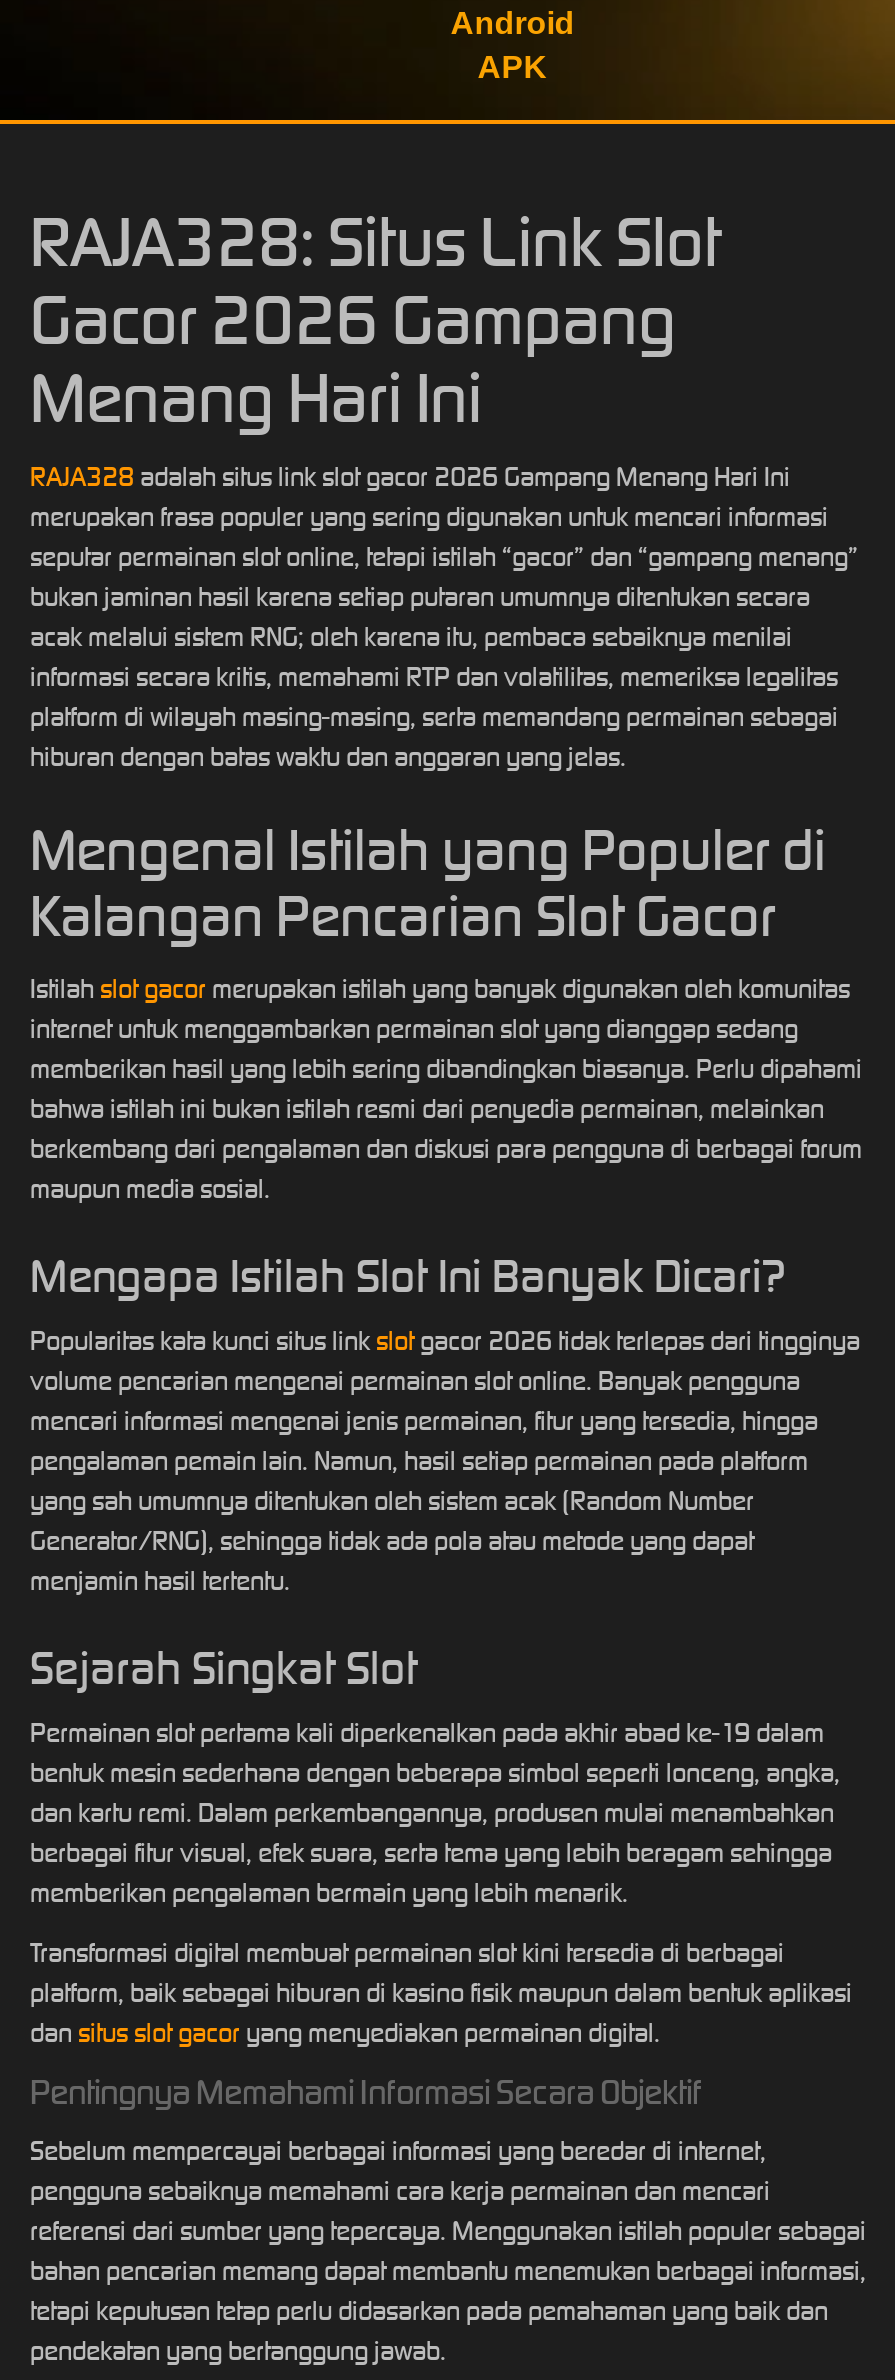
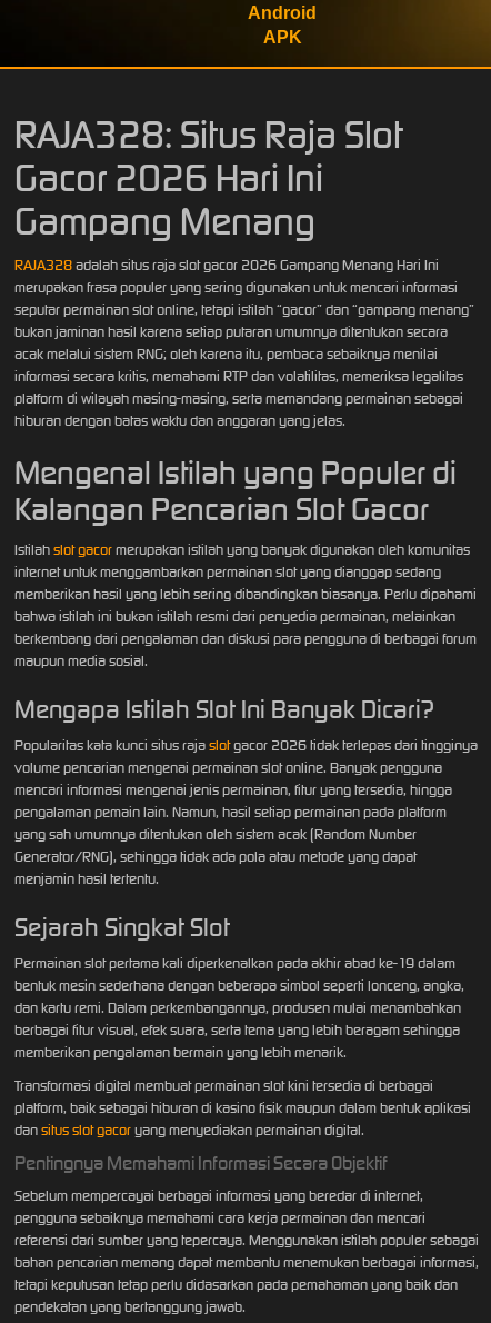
[30,201,790,495] RAJA328: Situs Link Slot | Gacor 2026 Gampang | Menang Hari Ini | RAJA328 adalah situs link slot gacor 2026 Gampang Menang Hari Ini -> [14,112,439,275] RAJA328: Situs Raja Slot | Gacor 2026 Hari Ini | Gampang Menang | RAJA328 adalah situs raja slot gacor 2026 Gampang Menang Hari Ini
[30,1325,860,1359] Popularitas kata kunci situs link slot gacor 2026 tidak terlepas dari tingginya -> [14,736,478,755] Popularitas kata kunci situs raja slot gacor 2026 tidak terlepas dari tingginya

